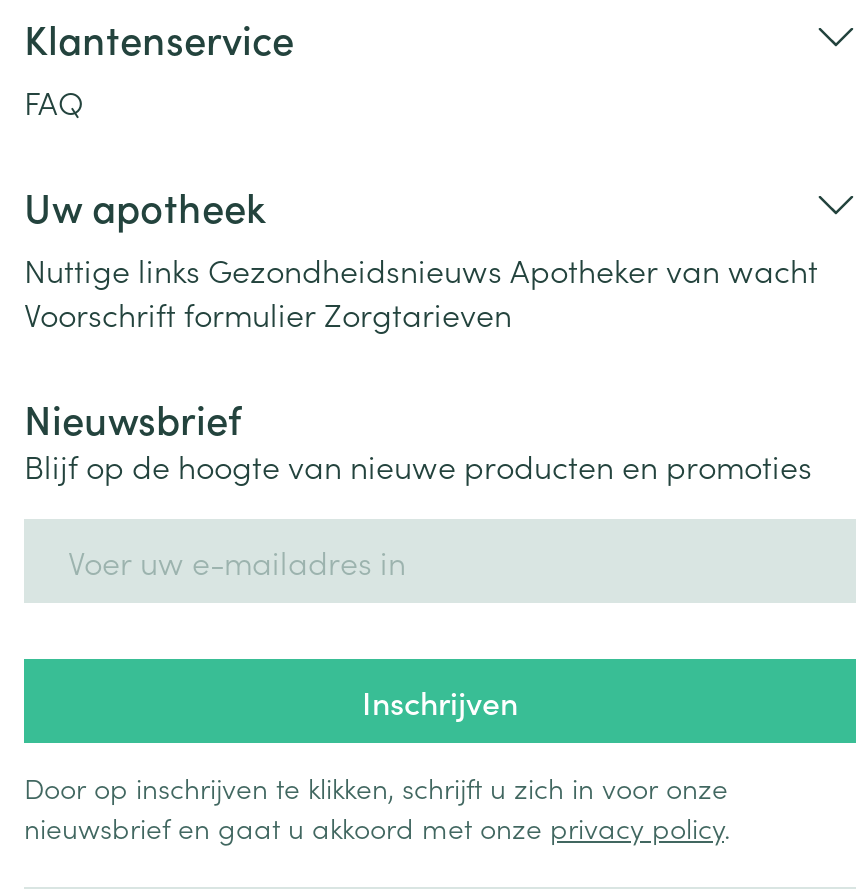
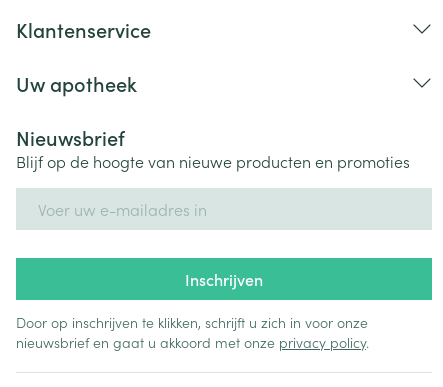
[24,79,84,123] FAQ -> none
[24,247,818,335] Nuttige links Gezondheidsnieuws Apotheker van wacht | Voorschrift formulier Zorgtarieven -> none

